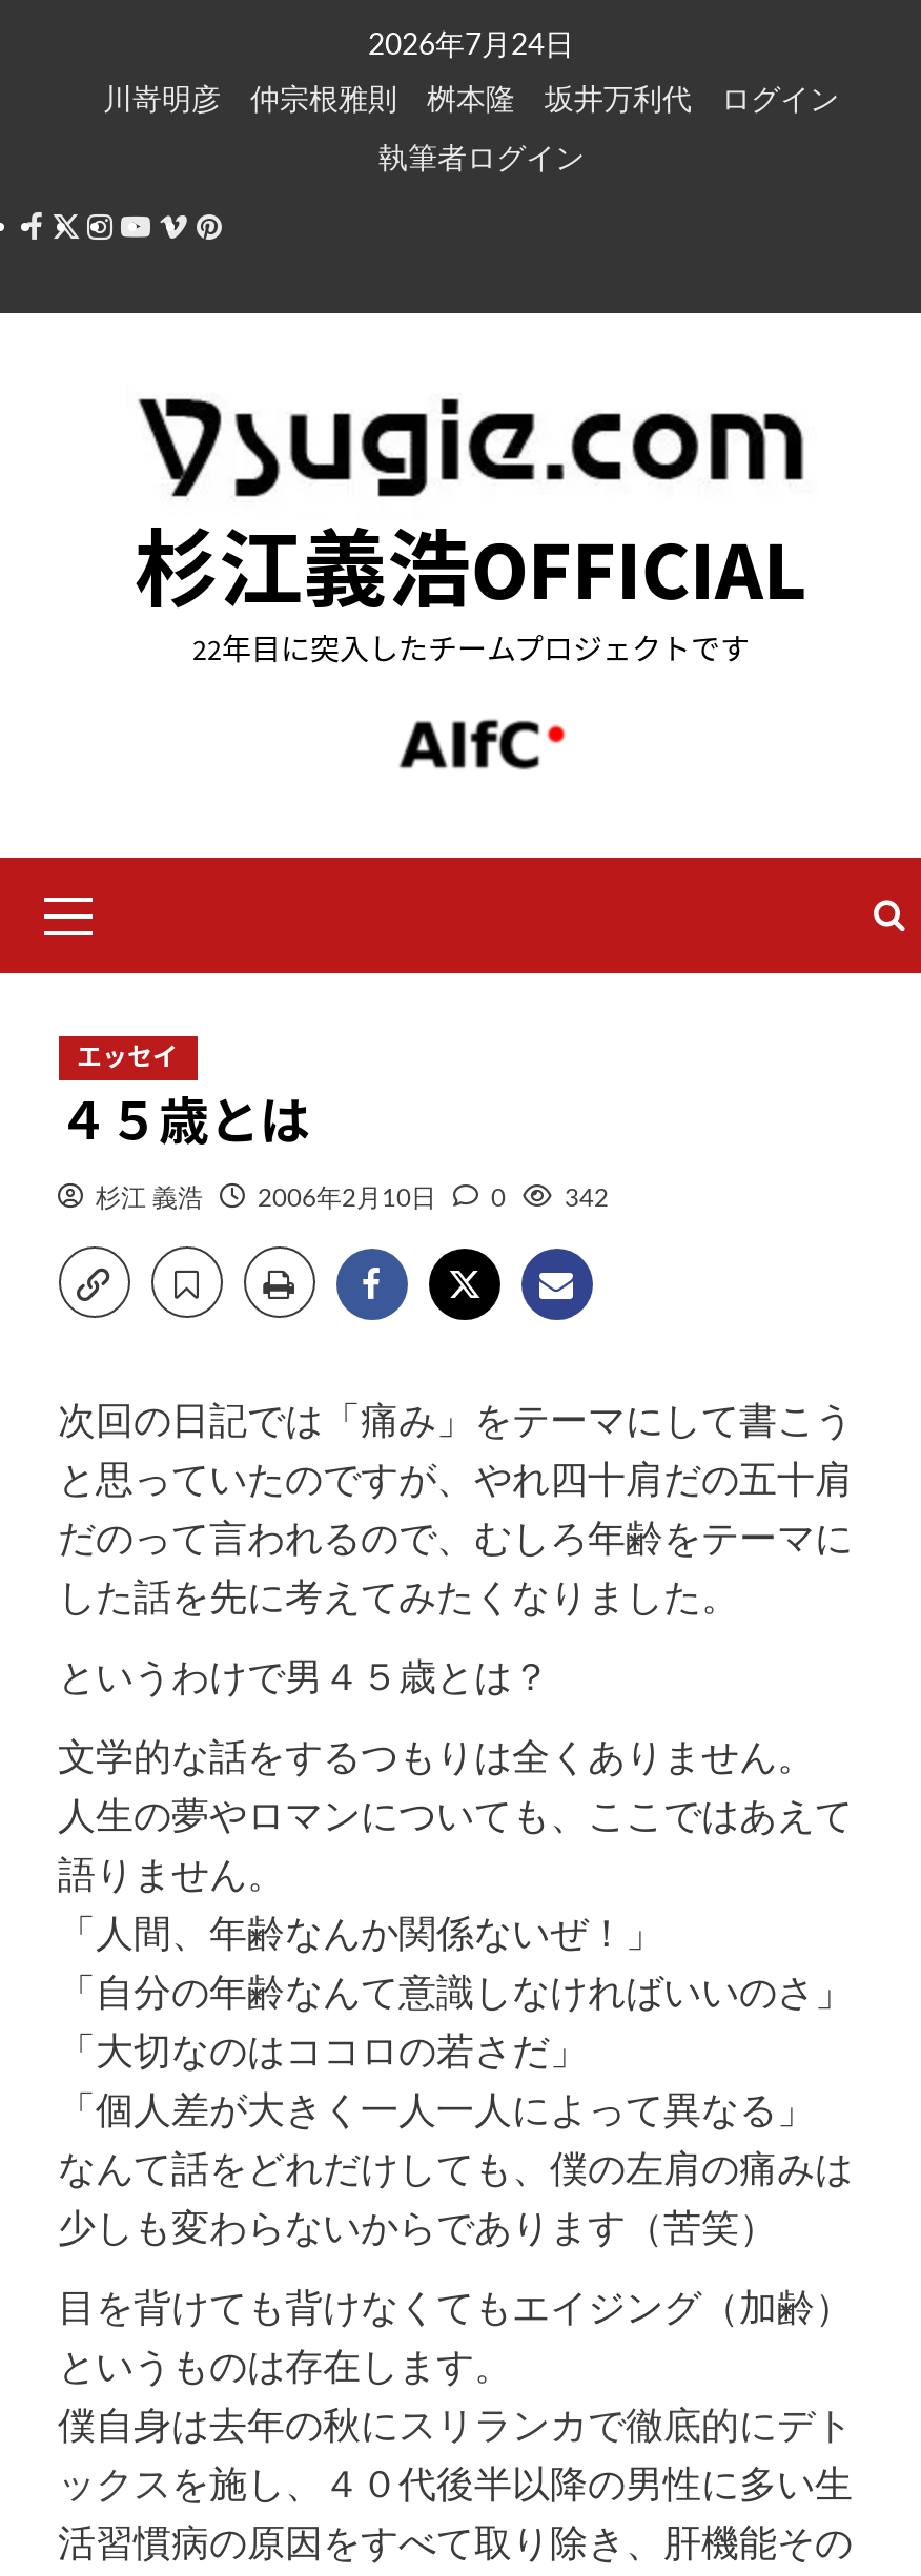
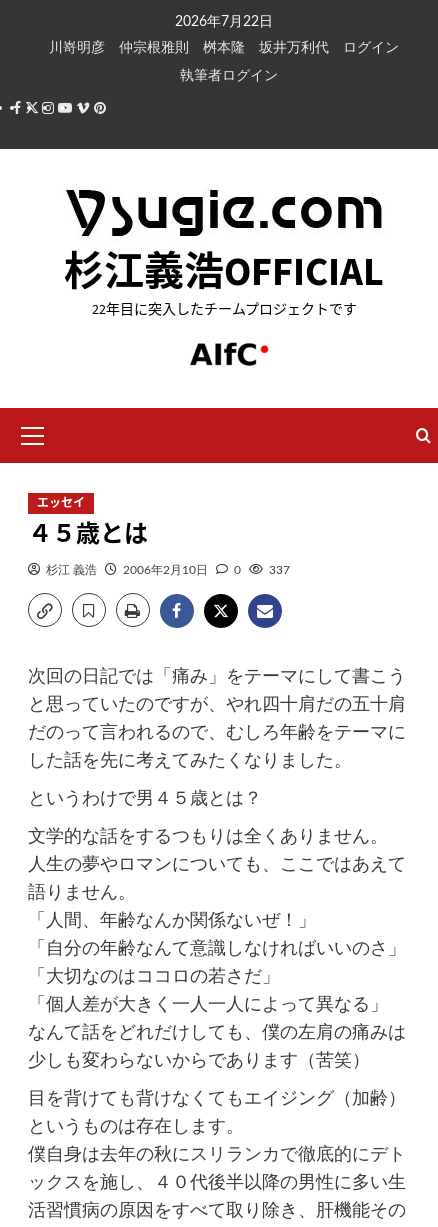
[368,32,574,61] 2026年7月24日 -> [175,15,273,29] 2026年7月22日
[565,1186,609,1211] 342 -> [268,564,289,576] 337

